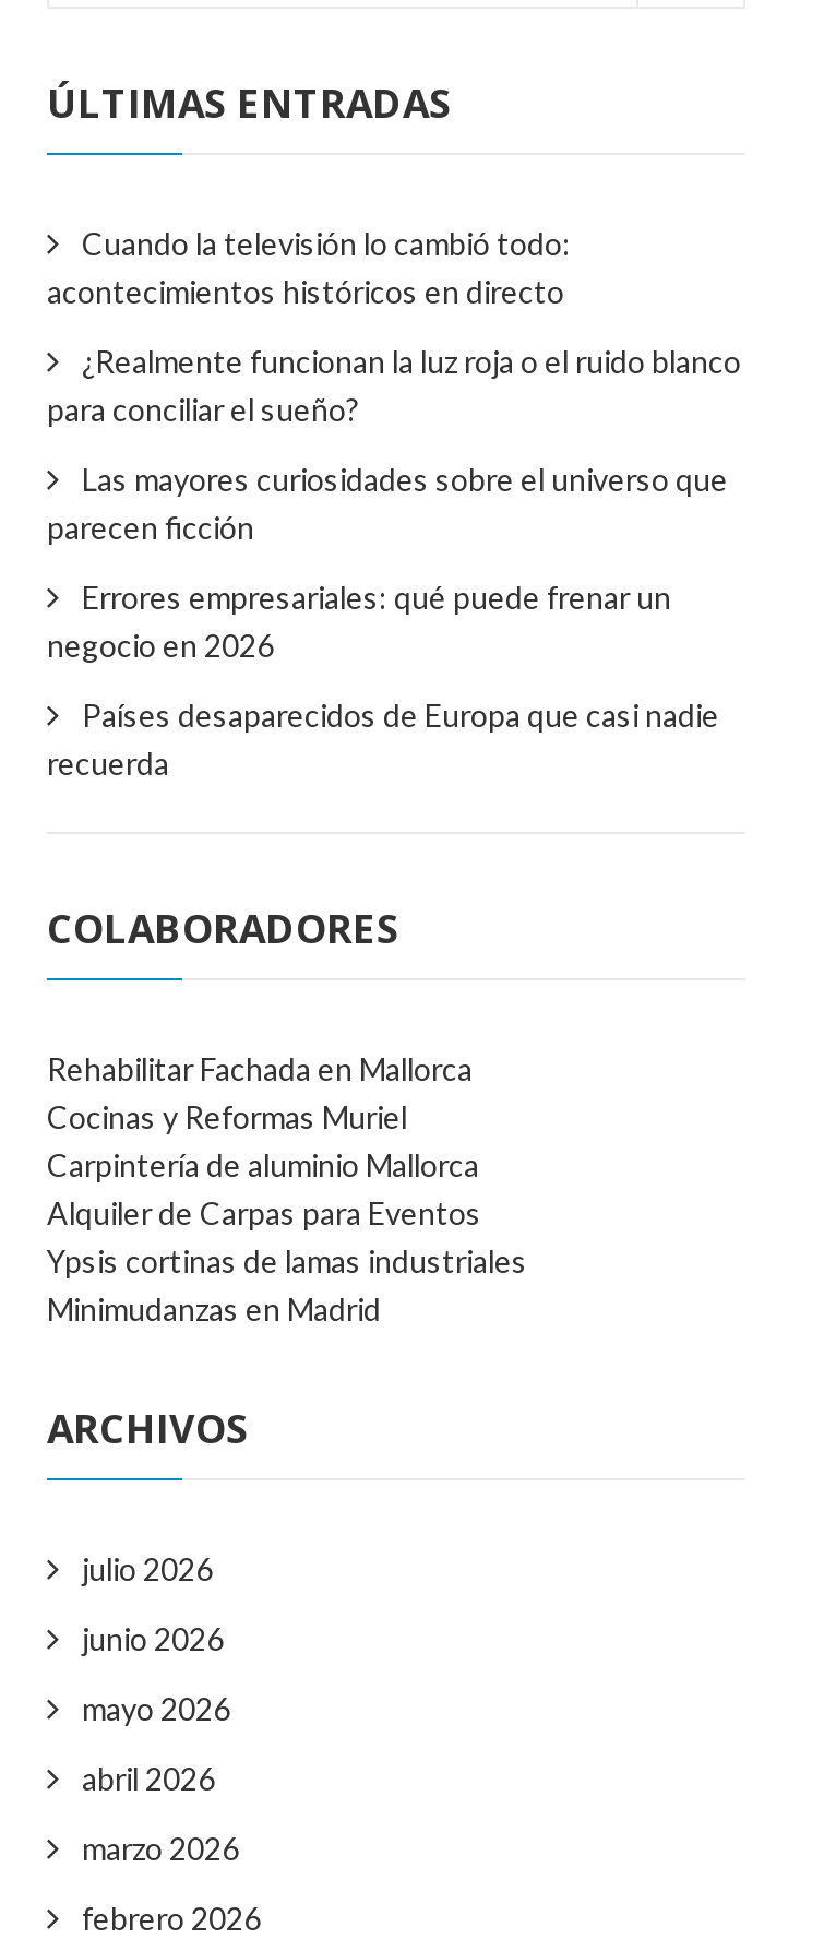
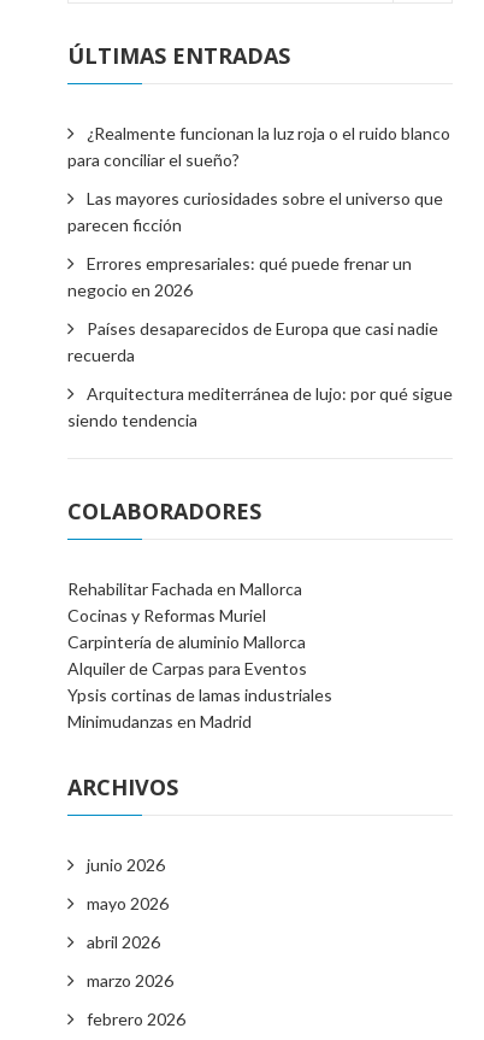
[47,224,571,310] Cuando la televisión lo cambió todo: | acontecimientos históricos en directo -> none
moved [47,342,741,781] -> [67,123,450,365]: ¿Realmente funcionan la luz roja o el ruido blanco | para conciliar el sueño? | Las mayores curiosidades sobre el universo que | parecen ficción | Errores empresariales: qué puede frenar un | negocio en 2026 | Países desaparecidos de Europa que casi nadie | recuerda
none -> [67,383,453,430] Arquitectura mediterránea de lujo: por qué sigue | siendo tendencia
[82,1550,213,1587] julio 2026 -> none

